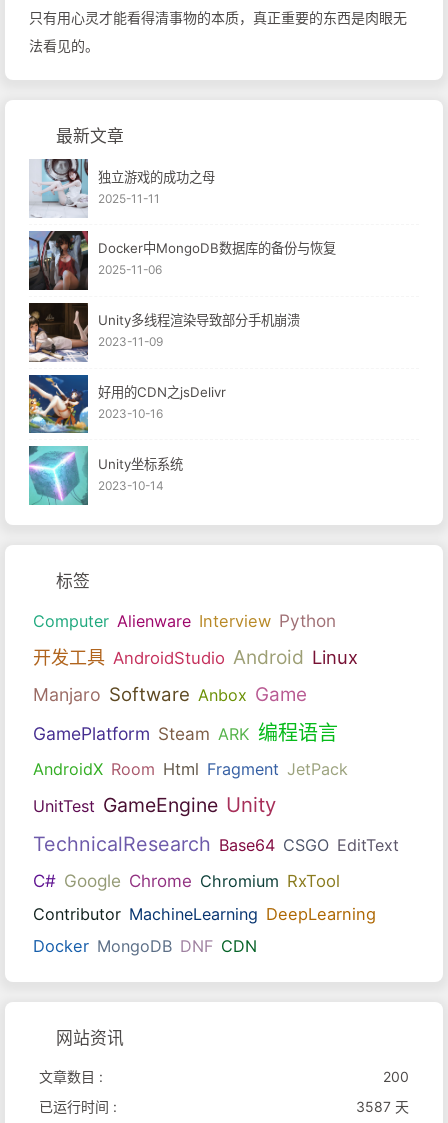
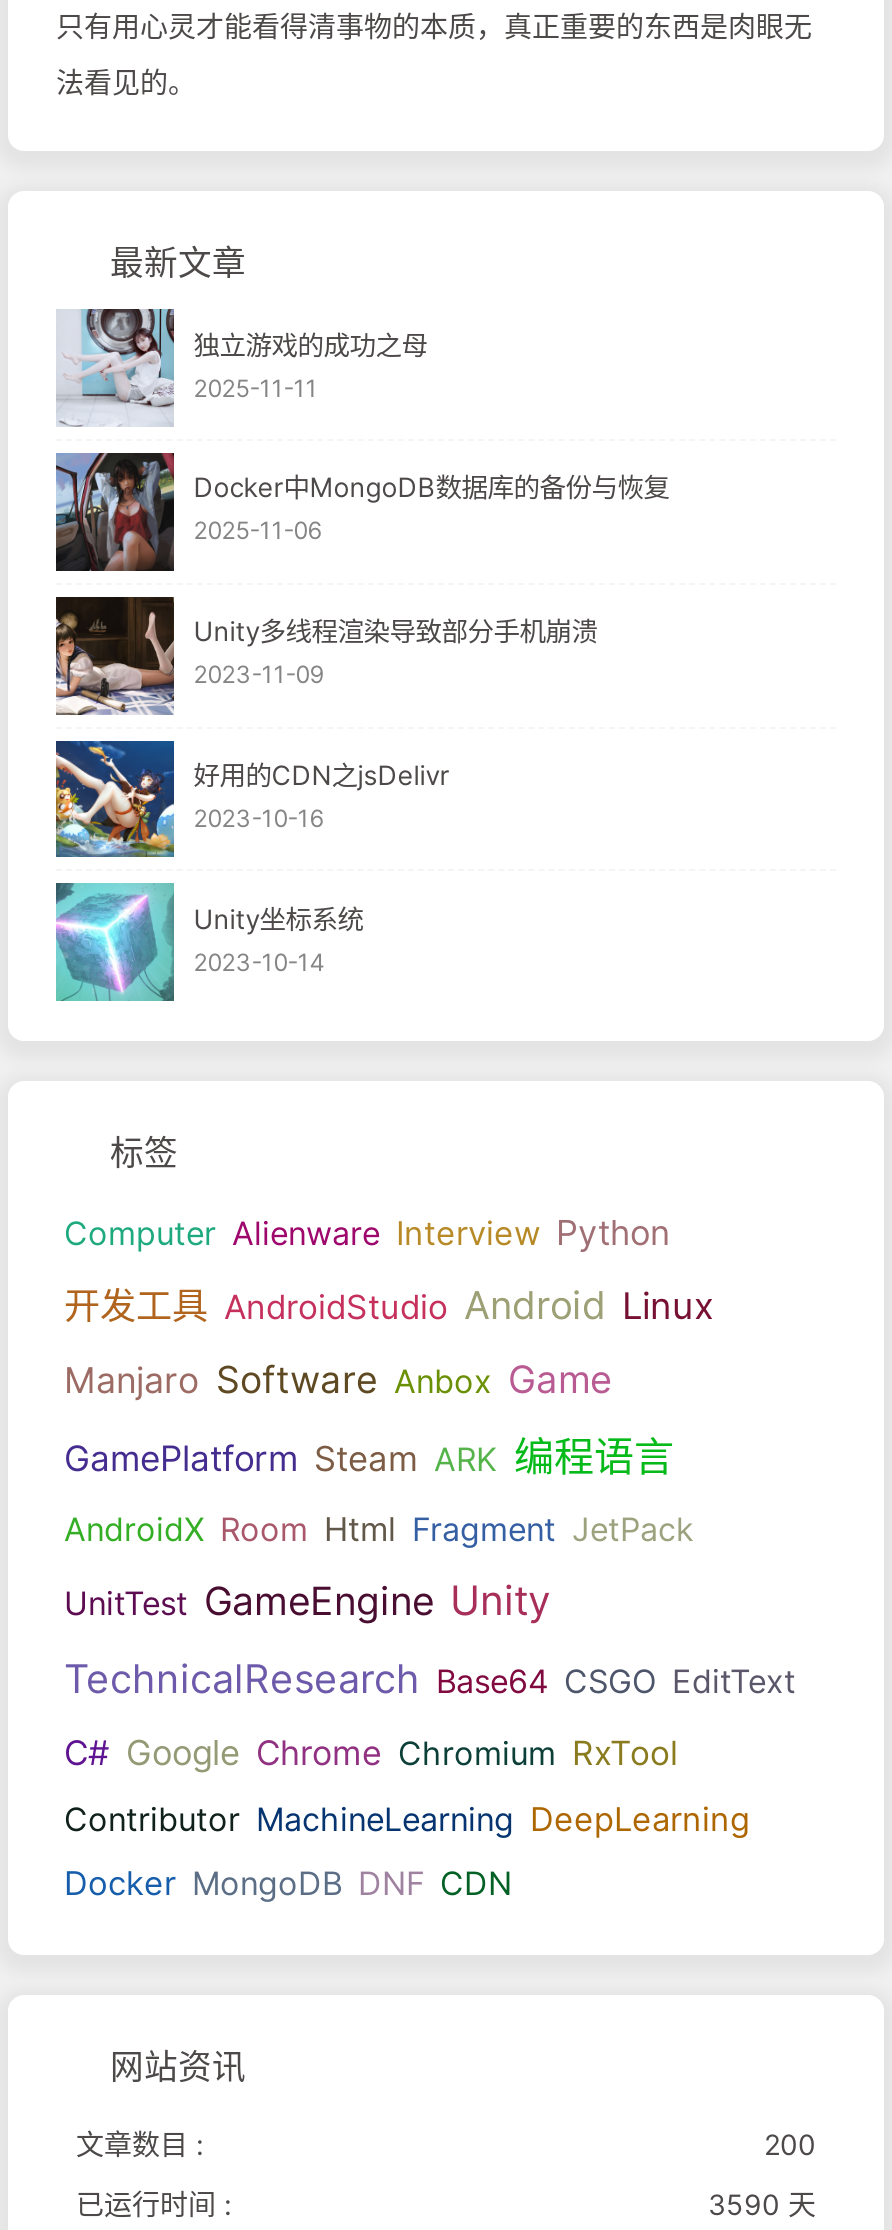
[356,1098,409,1115] 3587 天 -> [708,2187,816,2221] 3590 天

